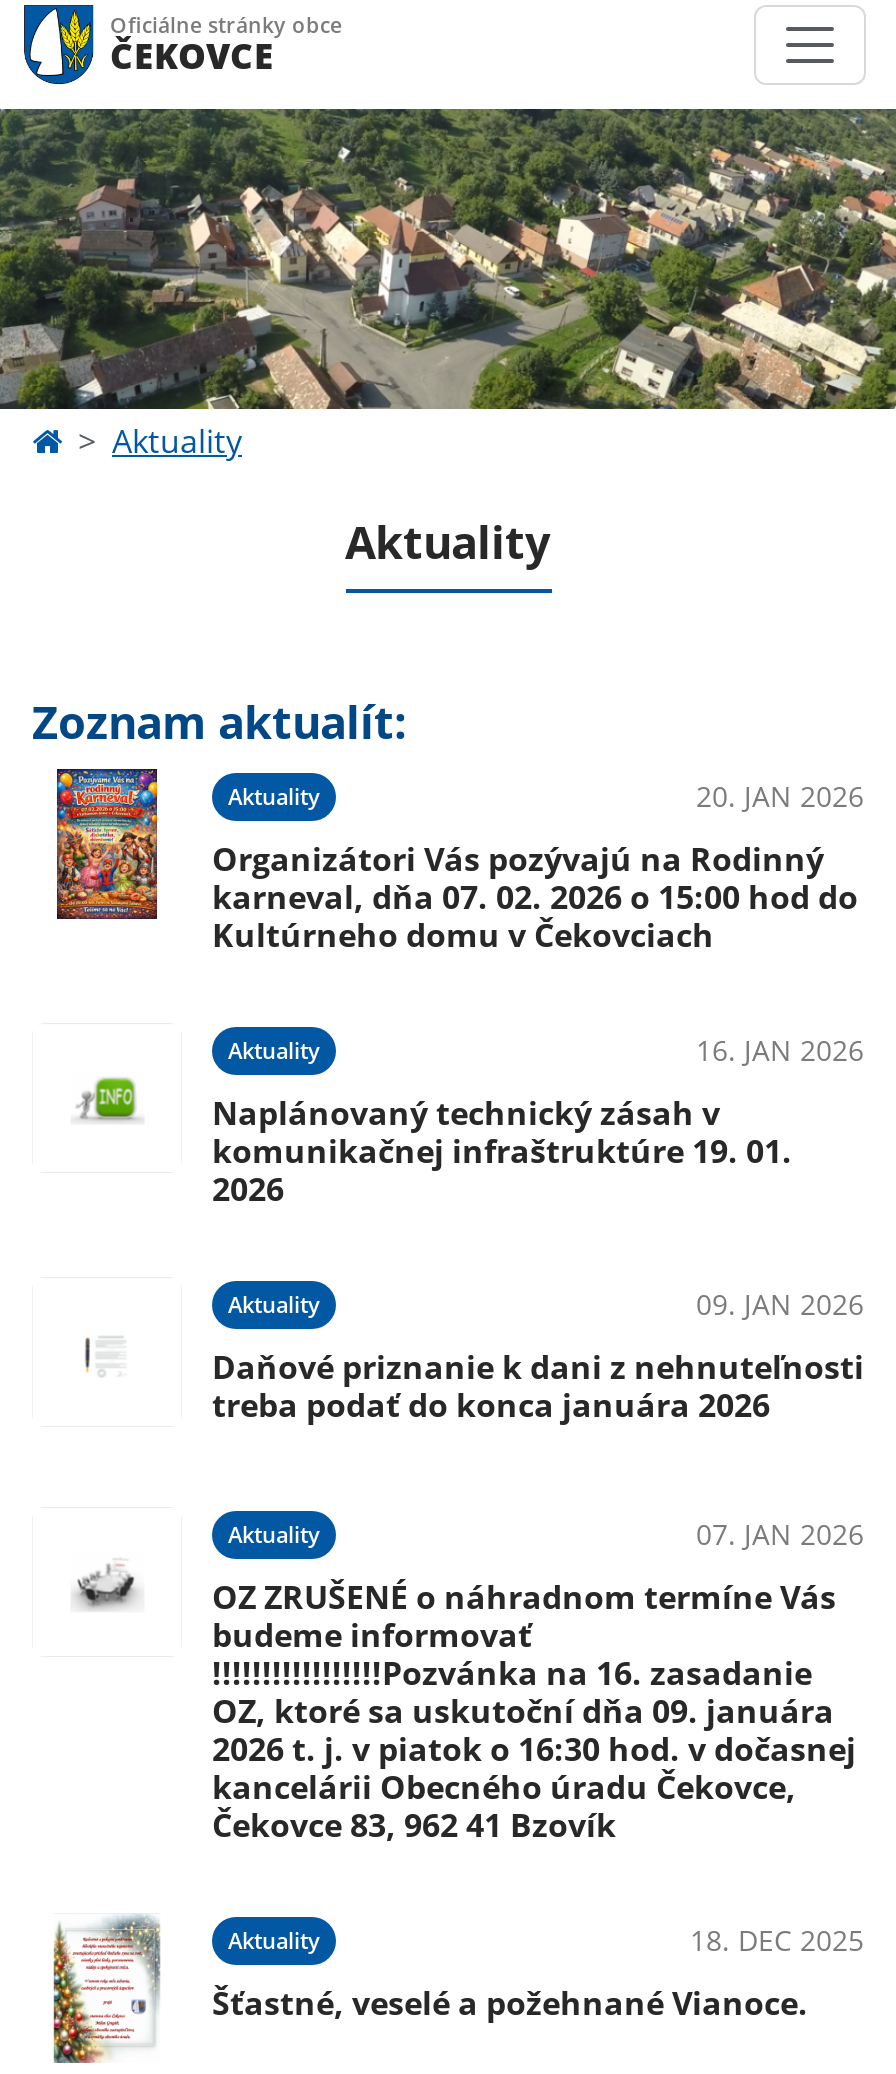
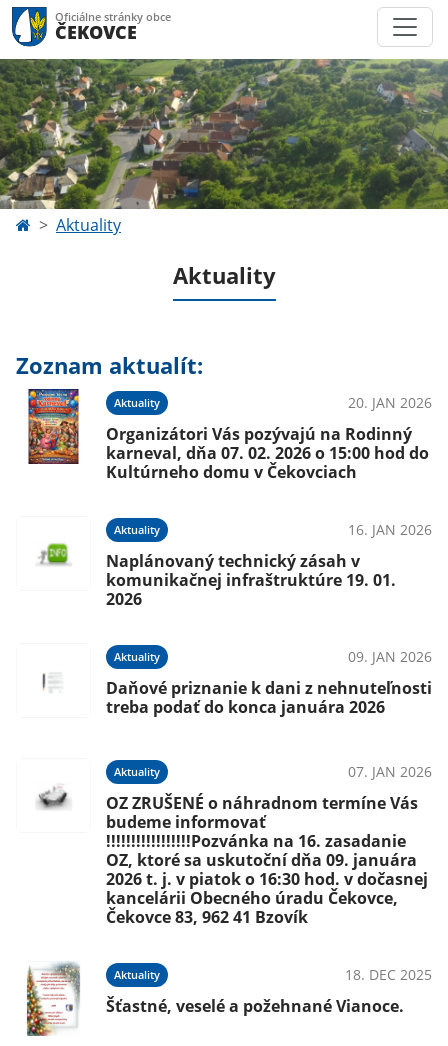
[6,107,890,411] [image] -> [3,58,445,210] [image]

